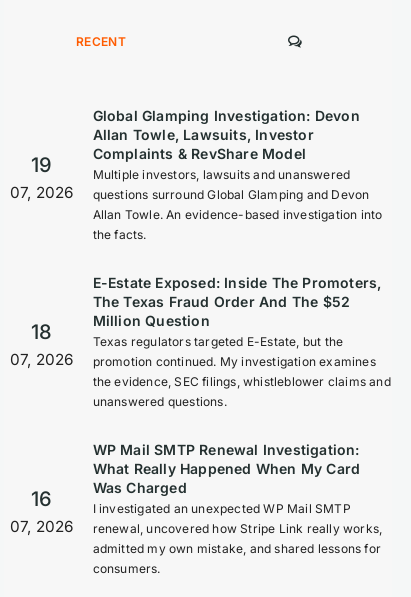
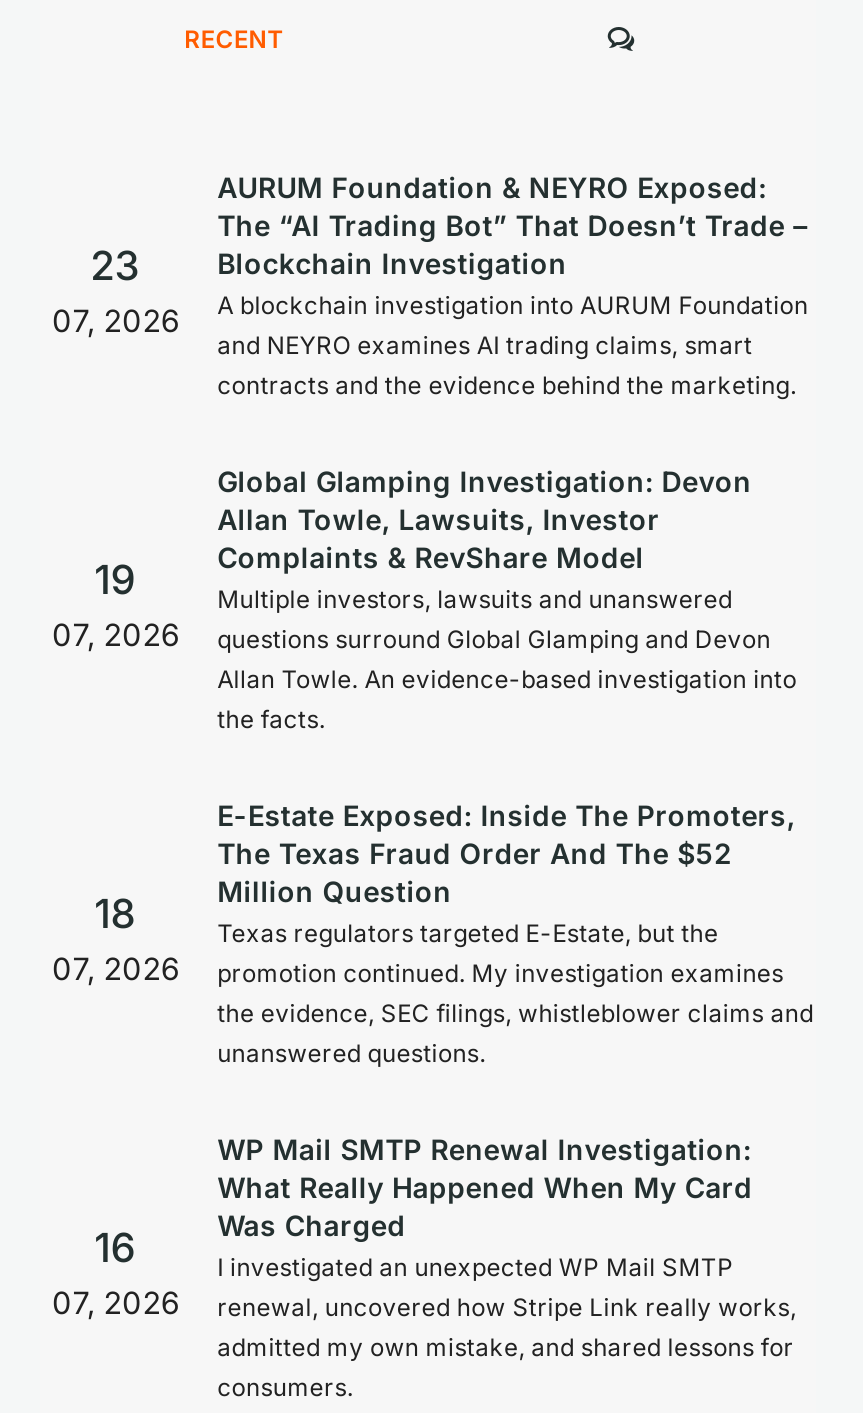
none -> [52,243,179,340] 23 | 07, 2026
none -> [217,171,808,401] AURUM Foundation & NEYRO Exposed: | The “AI Trading Bot” That Doesn’t Trade – | Blockchain Investigation | A blockchain investigation into AURUM Foundation | and NEYRO examines AI trading claims, smart | contracts and the evidence behind the marketing.

